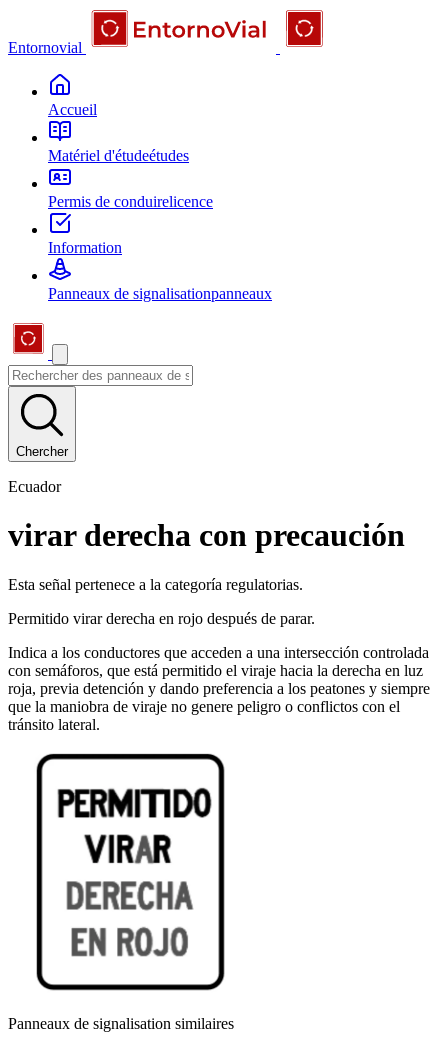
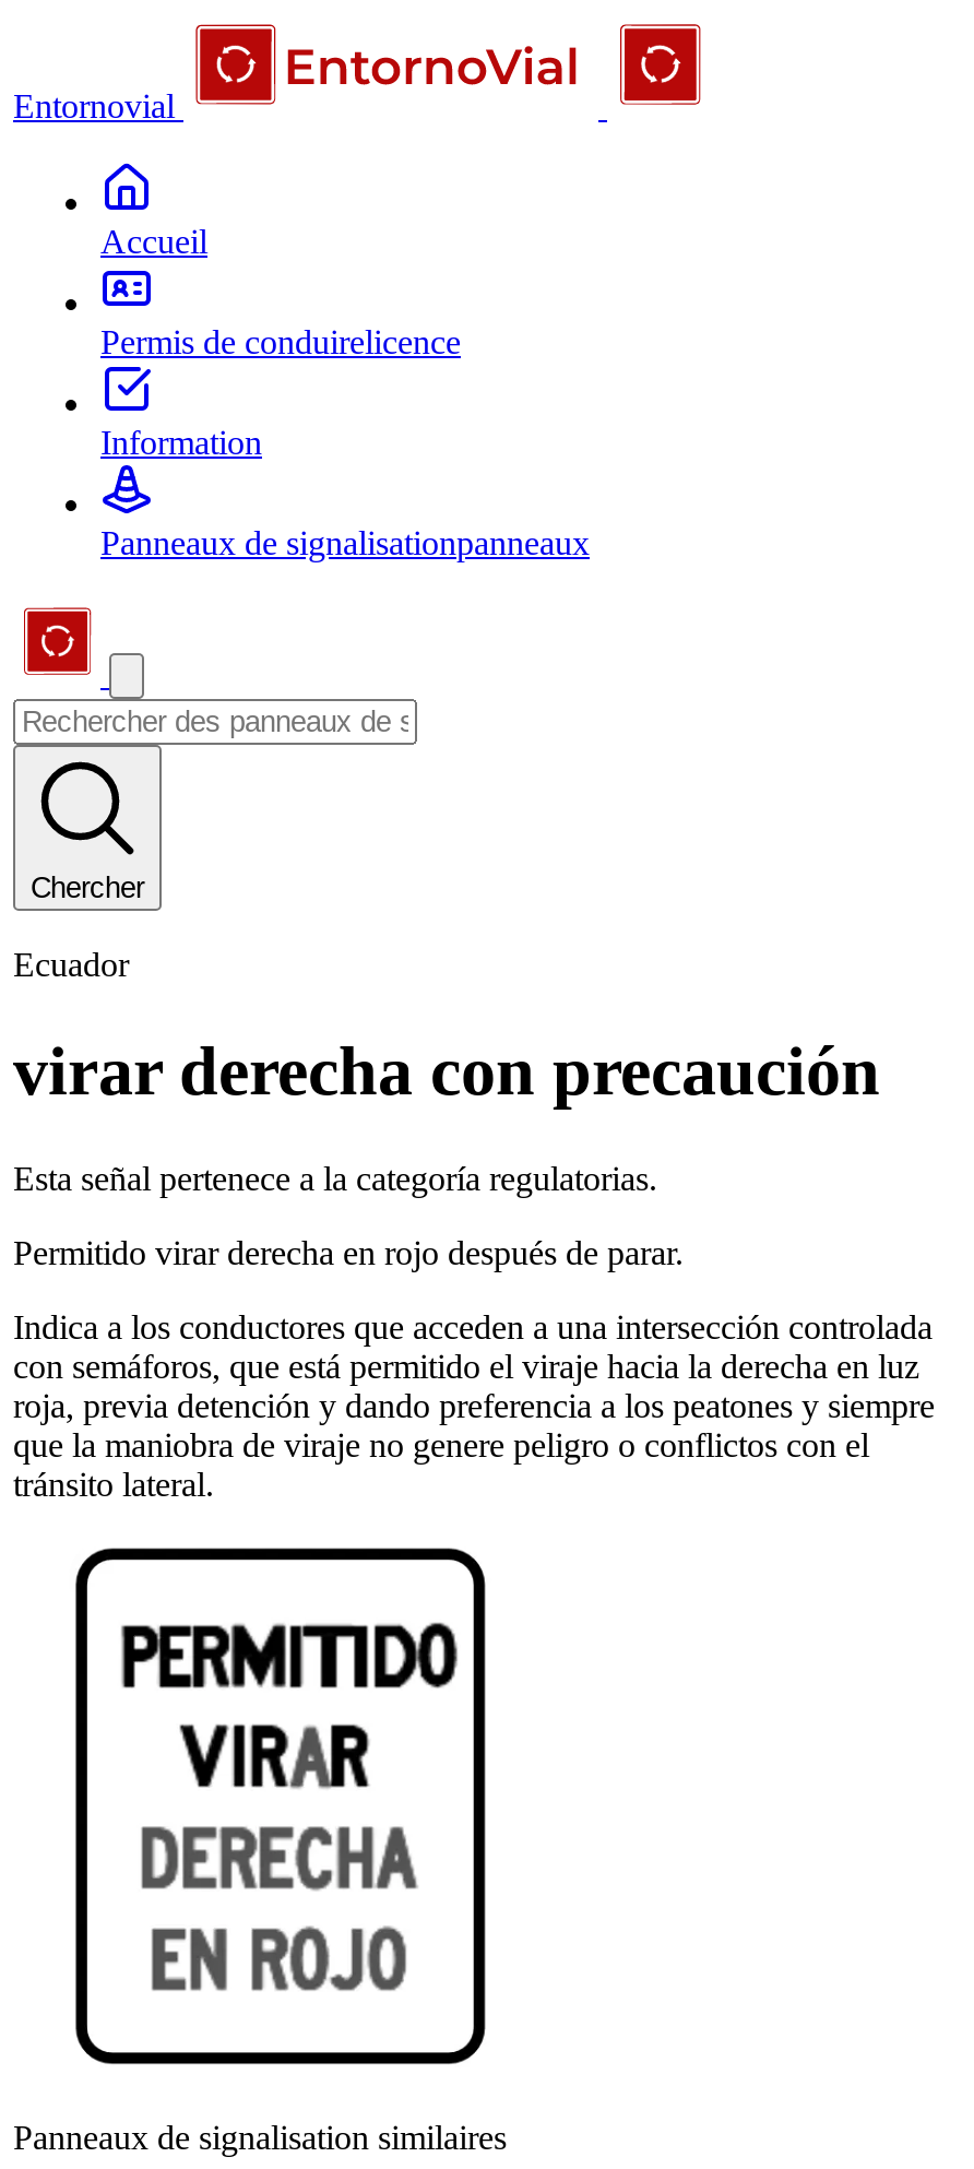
[48,147,189,164] Matériel d'étudeétudes -> none

